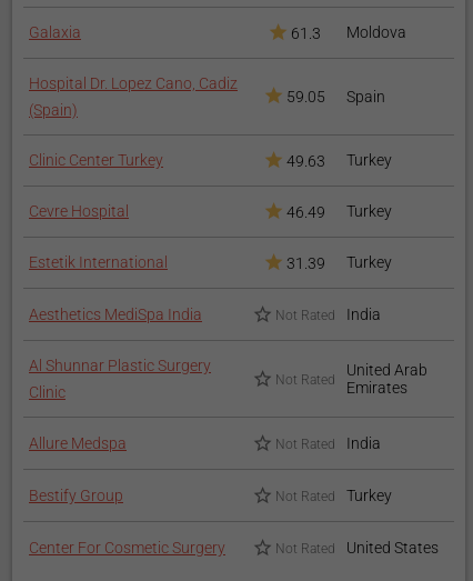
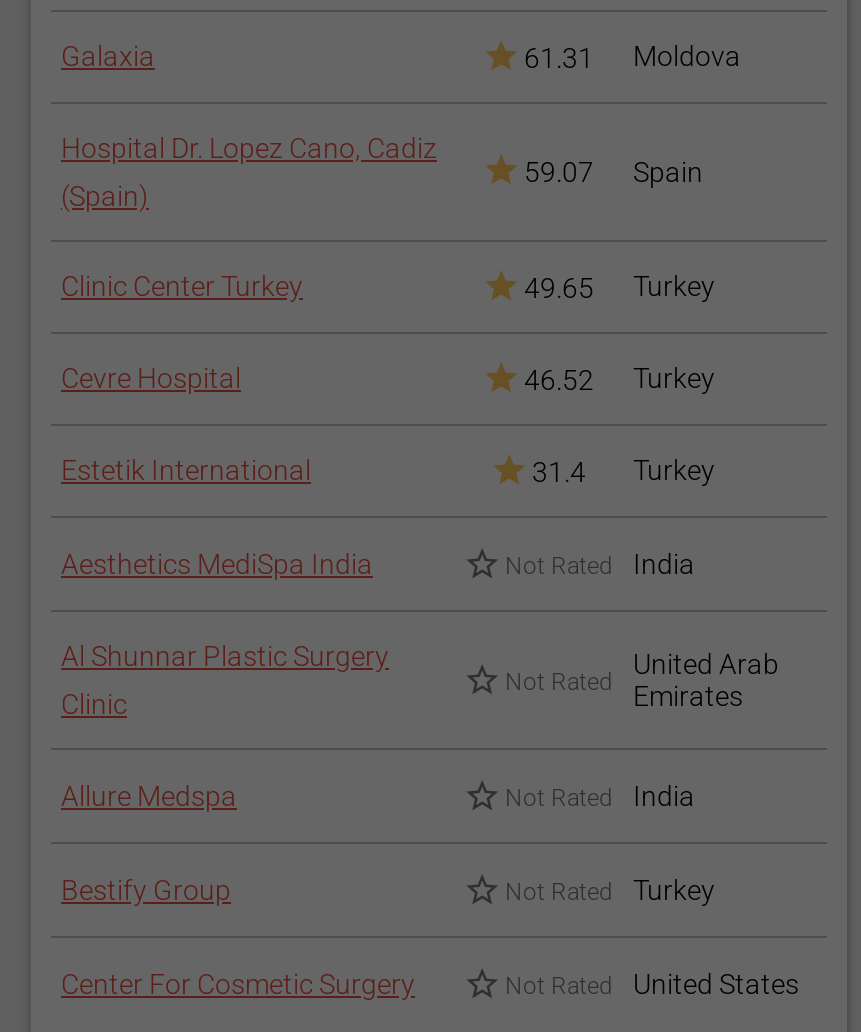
[290,23,406,42] 61.3 Moldova -> [524,40,741,74] 61.31 Moldova
[286,88,385,106] 59.05 Spain -> [524,156,703,188] 59.07 Spain
[286,151,392,170] 49.63 Turkey -> [524,270,715,304] 49.65 Turkey
[286,202,392,221] 46.49 Turkey -> [524,362,715,396] 46.52 Turkey
[286,253,392,272] 31.39 Turkey -> [532,454,715,488] 31.4 Turkey

